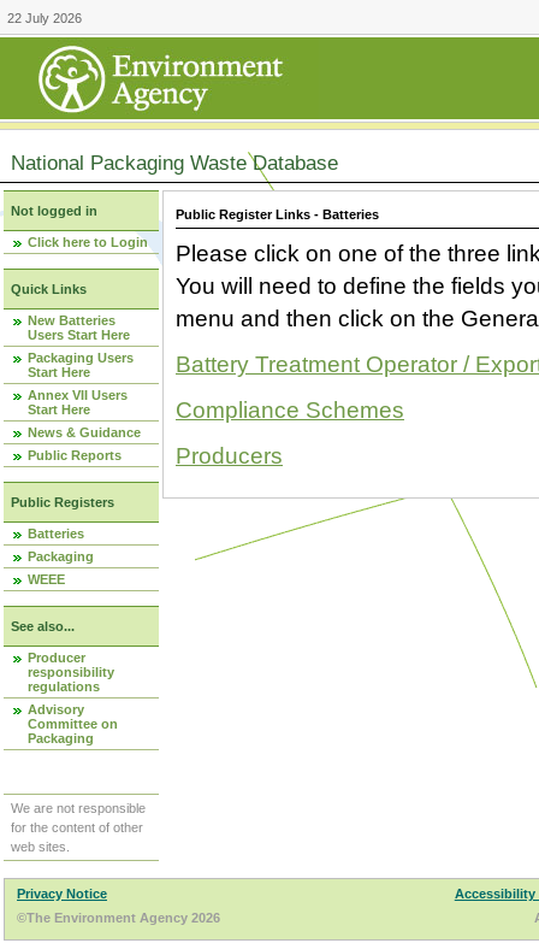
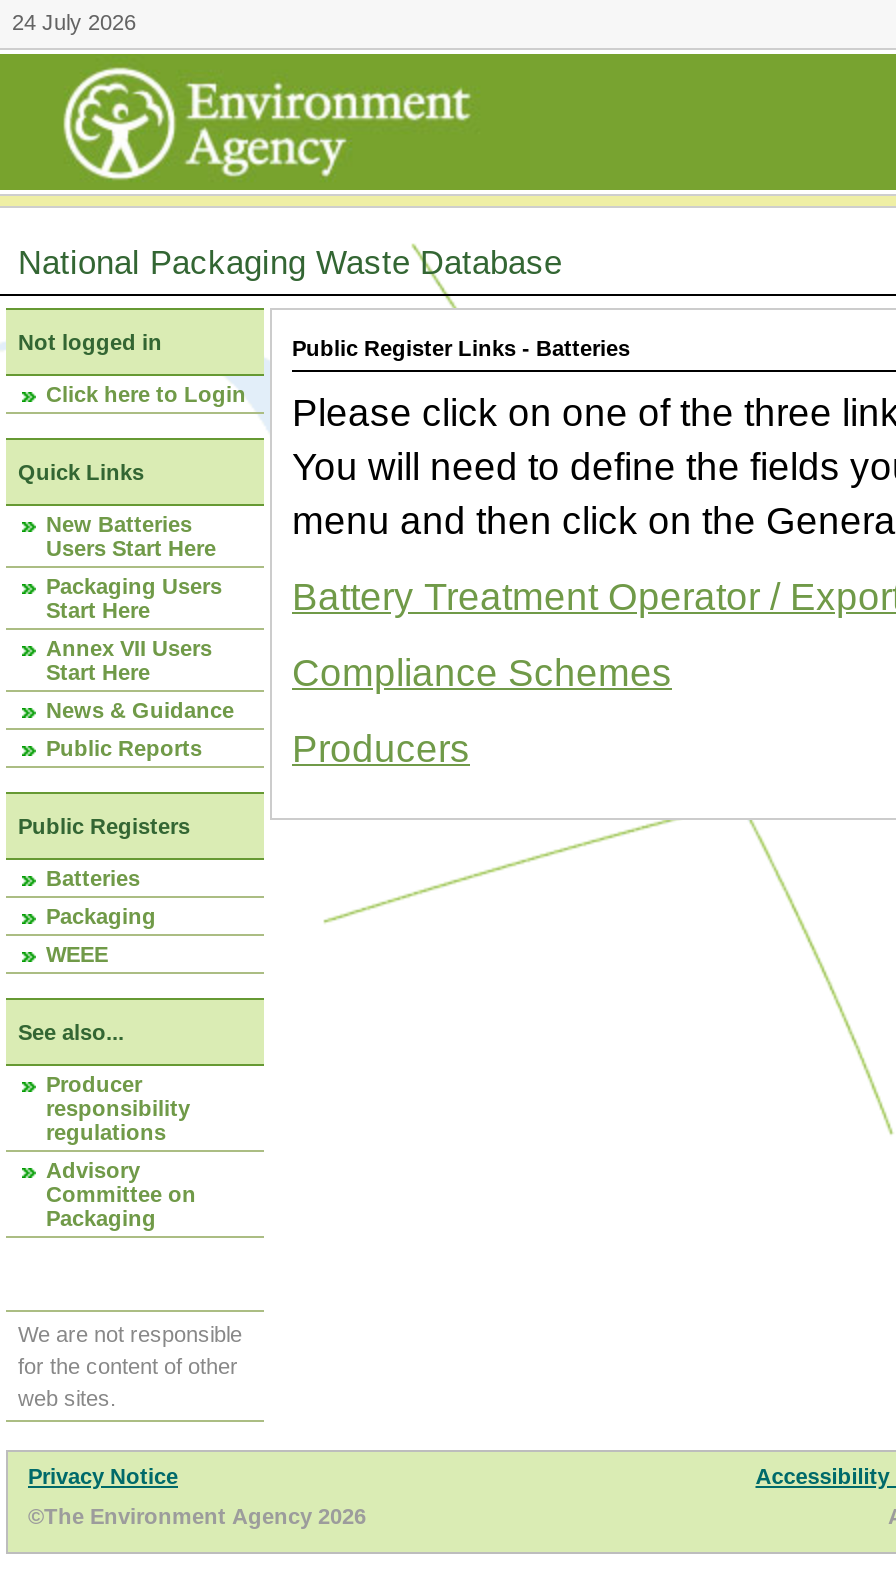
[7,11,82,25] 22 July 2026 -> [12,10,136,34] 24 July 2026

